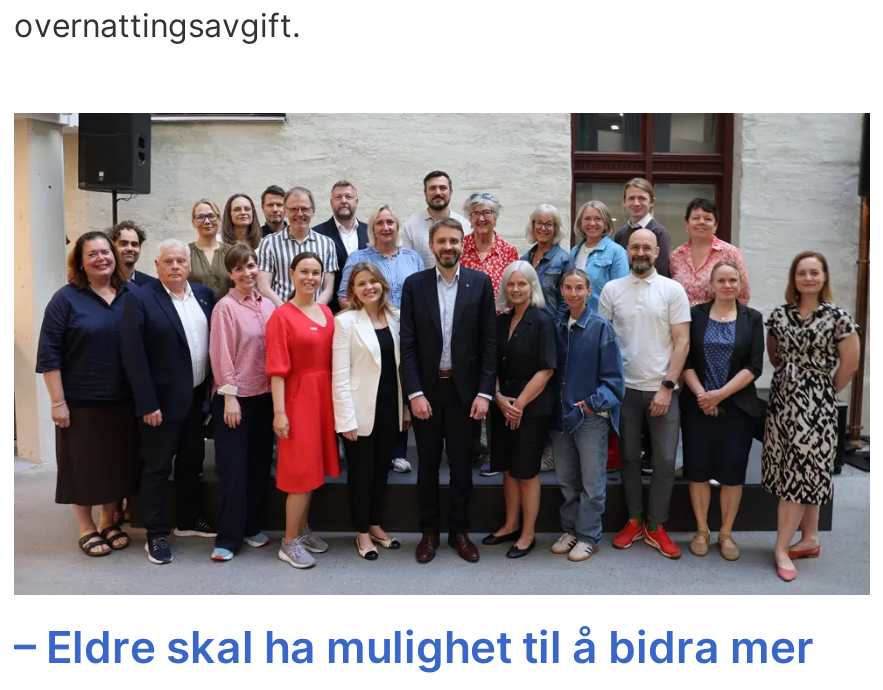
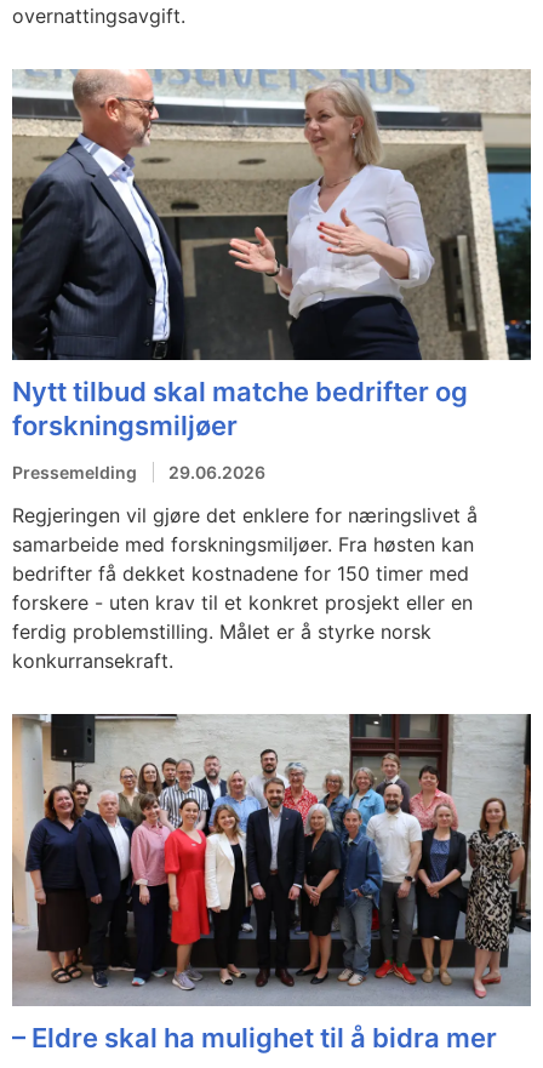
none -> [11,69,532,673] [image] | Nytt tilbud skal matche bedrifter og | forskningsmiljøer | Pressemelding | 29.06.2026 | Regjeringen vil gjøre det enklere for næringslivet å | samarbeide med forskningsmiljøer. Fra høsten kan | bedrifter få dekket kostnadene for 150 timer med | forskere - uten krav til et konkret prosjekt eller en | ferdig problemstilling. Målet er å styrke norsk | konkurransekraft.

